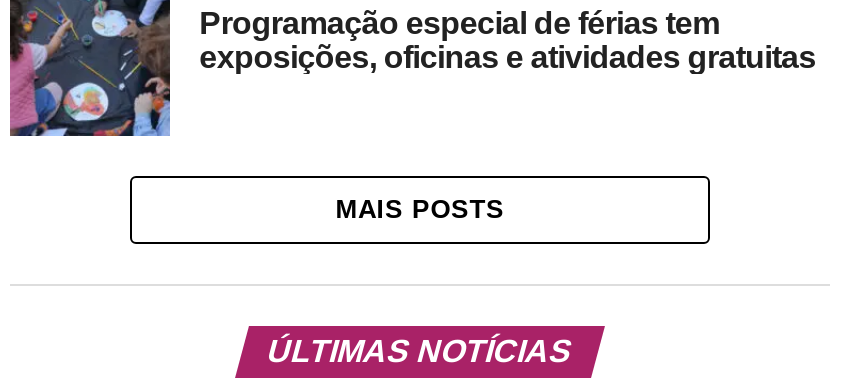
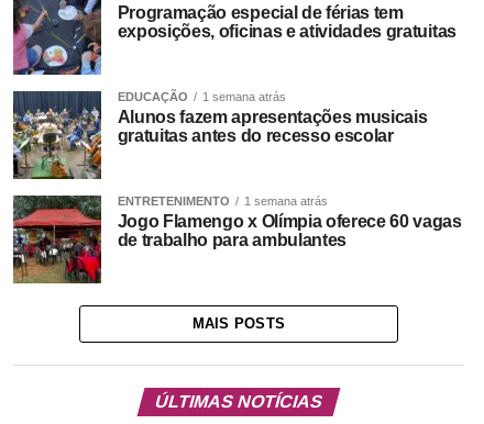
none -> [12,90,427,180] [image] | EDUCAÇÃO | 1 semana atrás | Alunos fazem apresentações musicais | gratuitas antes do recesso escolar
none -> [12,194,462,284] [image] | ENTRETENIMENTO | 1 semana atrás | Jogo Flamengo x Olímpia oferece 60 vagas | de trabalho para ambulantes

